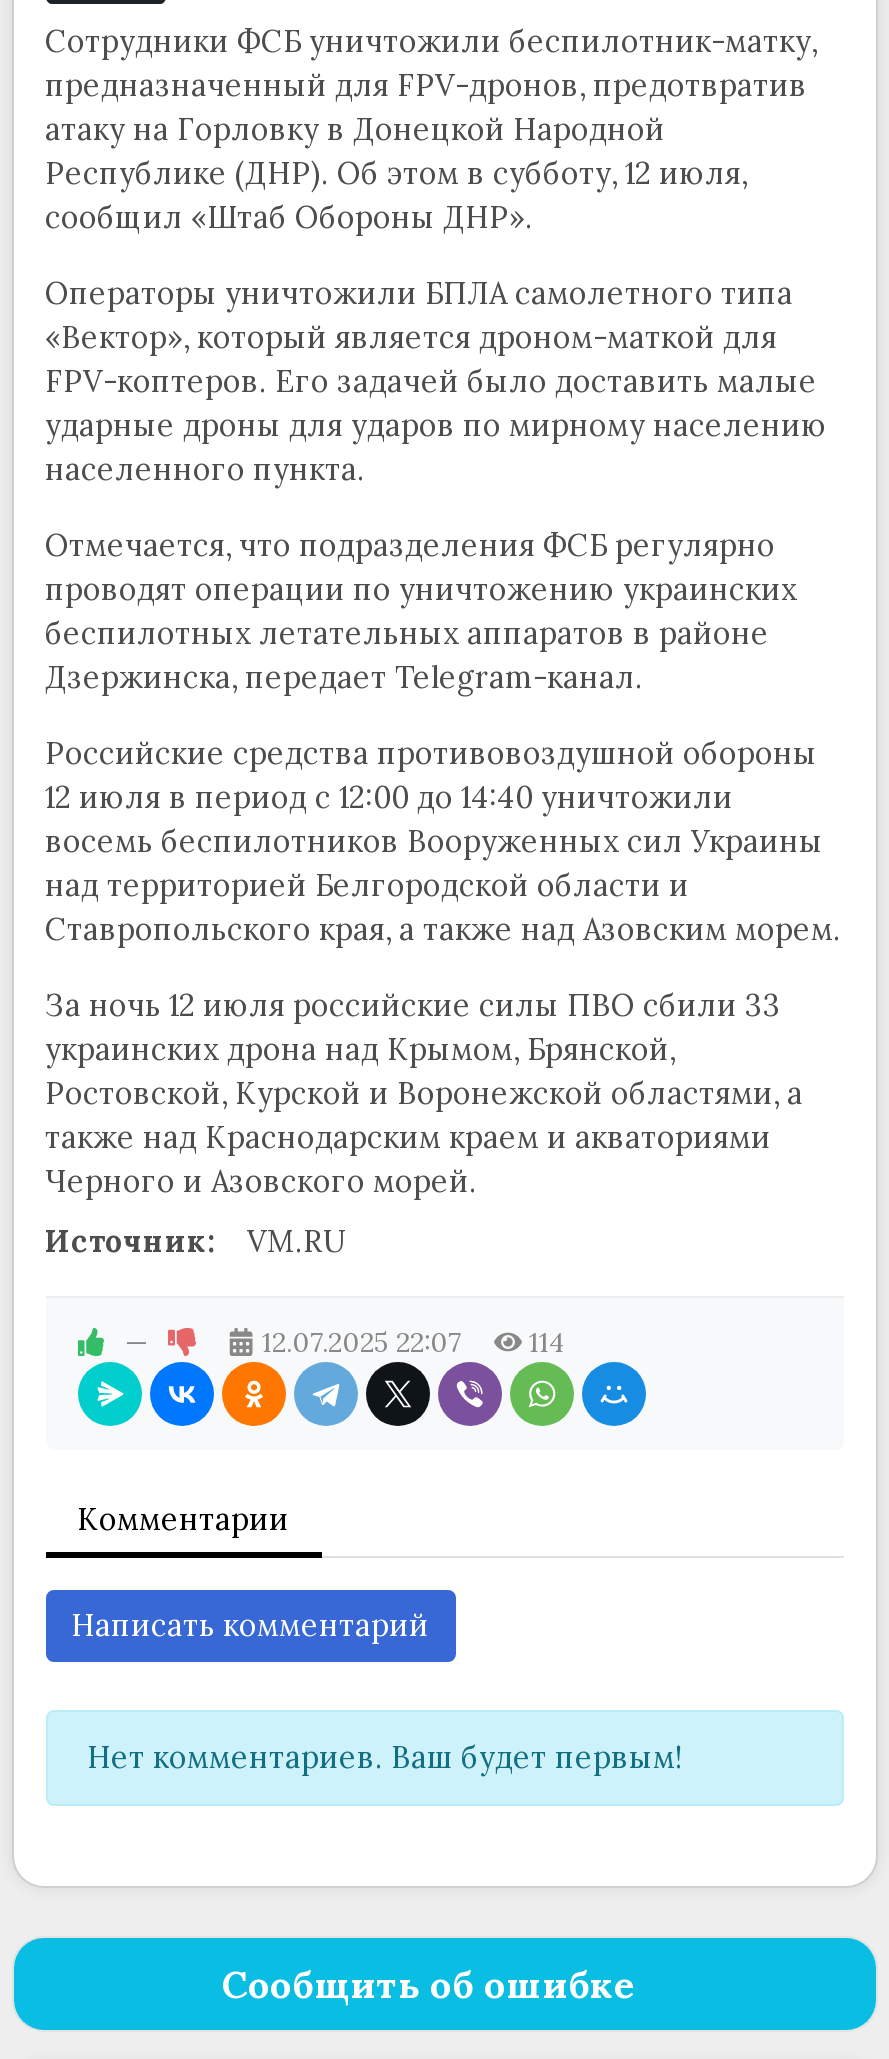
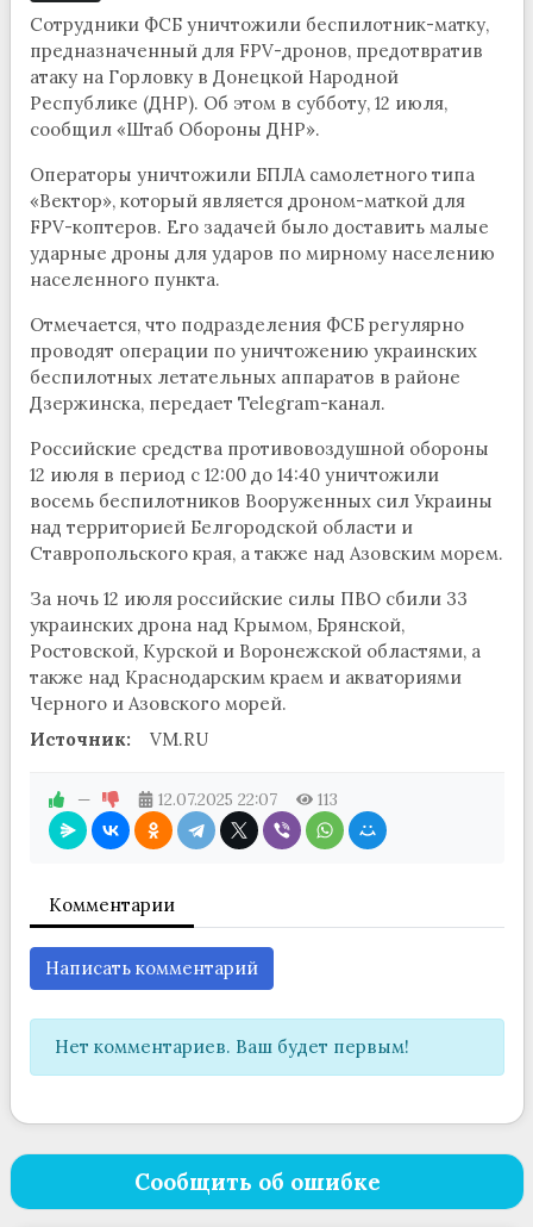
[262,1324,565,1360] 12.07.2025 22:07 114 -> [158,789,337,810] 12.07.2025 22:07 113

